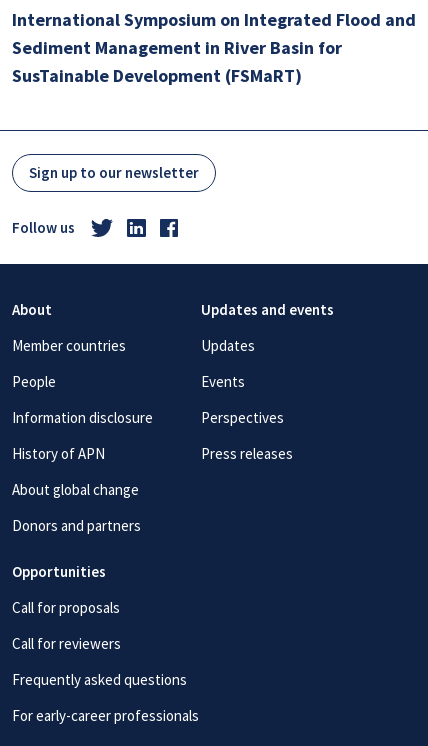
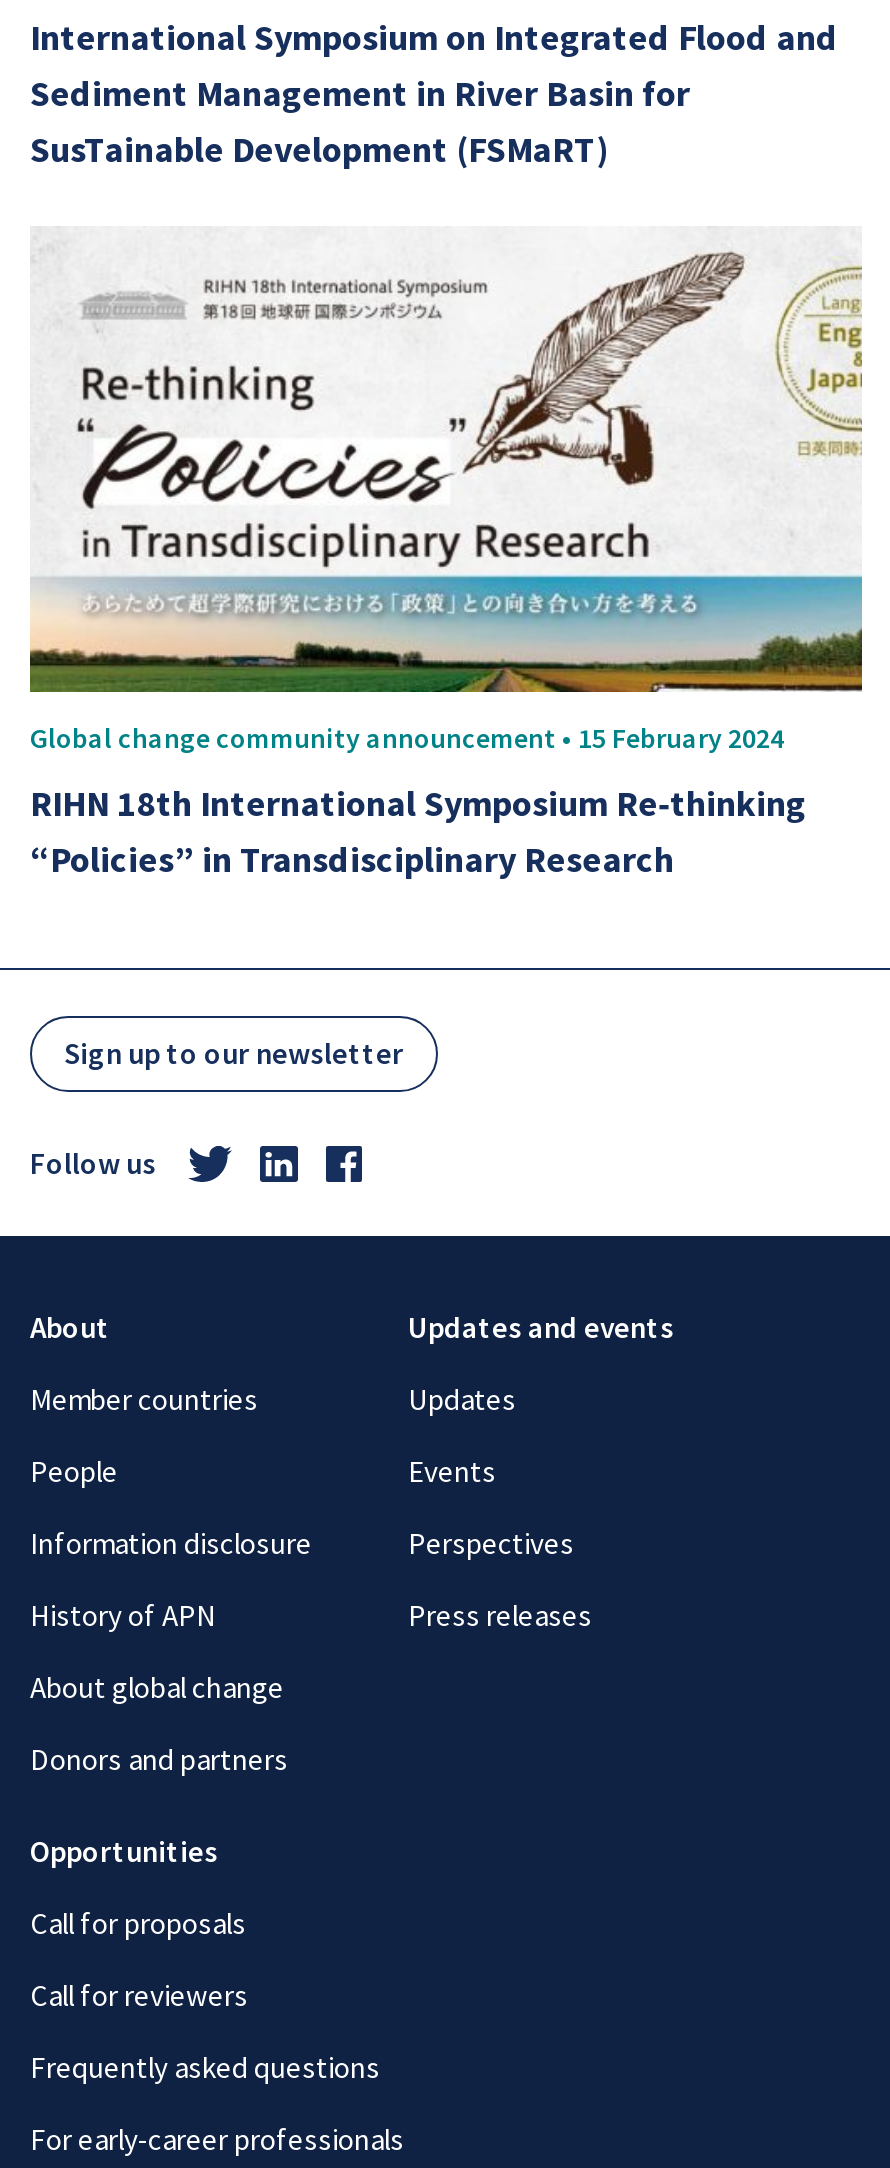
none -> [28,244,864,882] [image] | Global change community announcement • 15 February 2024 | RIHN 18th International Symposium Re‐thinking | “Policies” in Transdisciplinary Research

